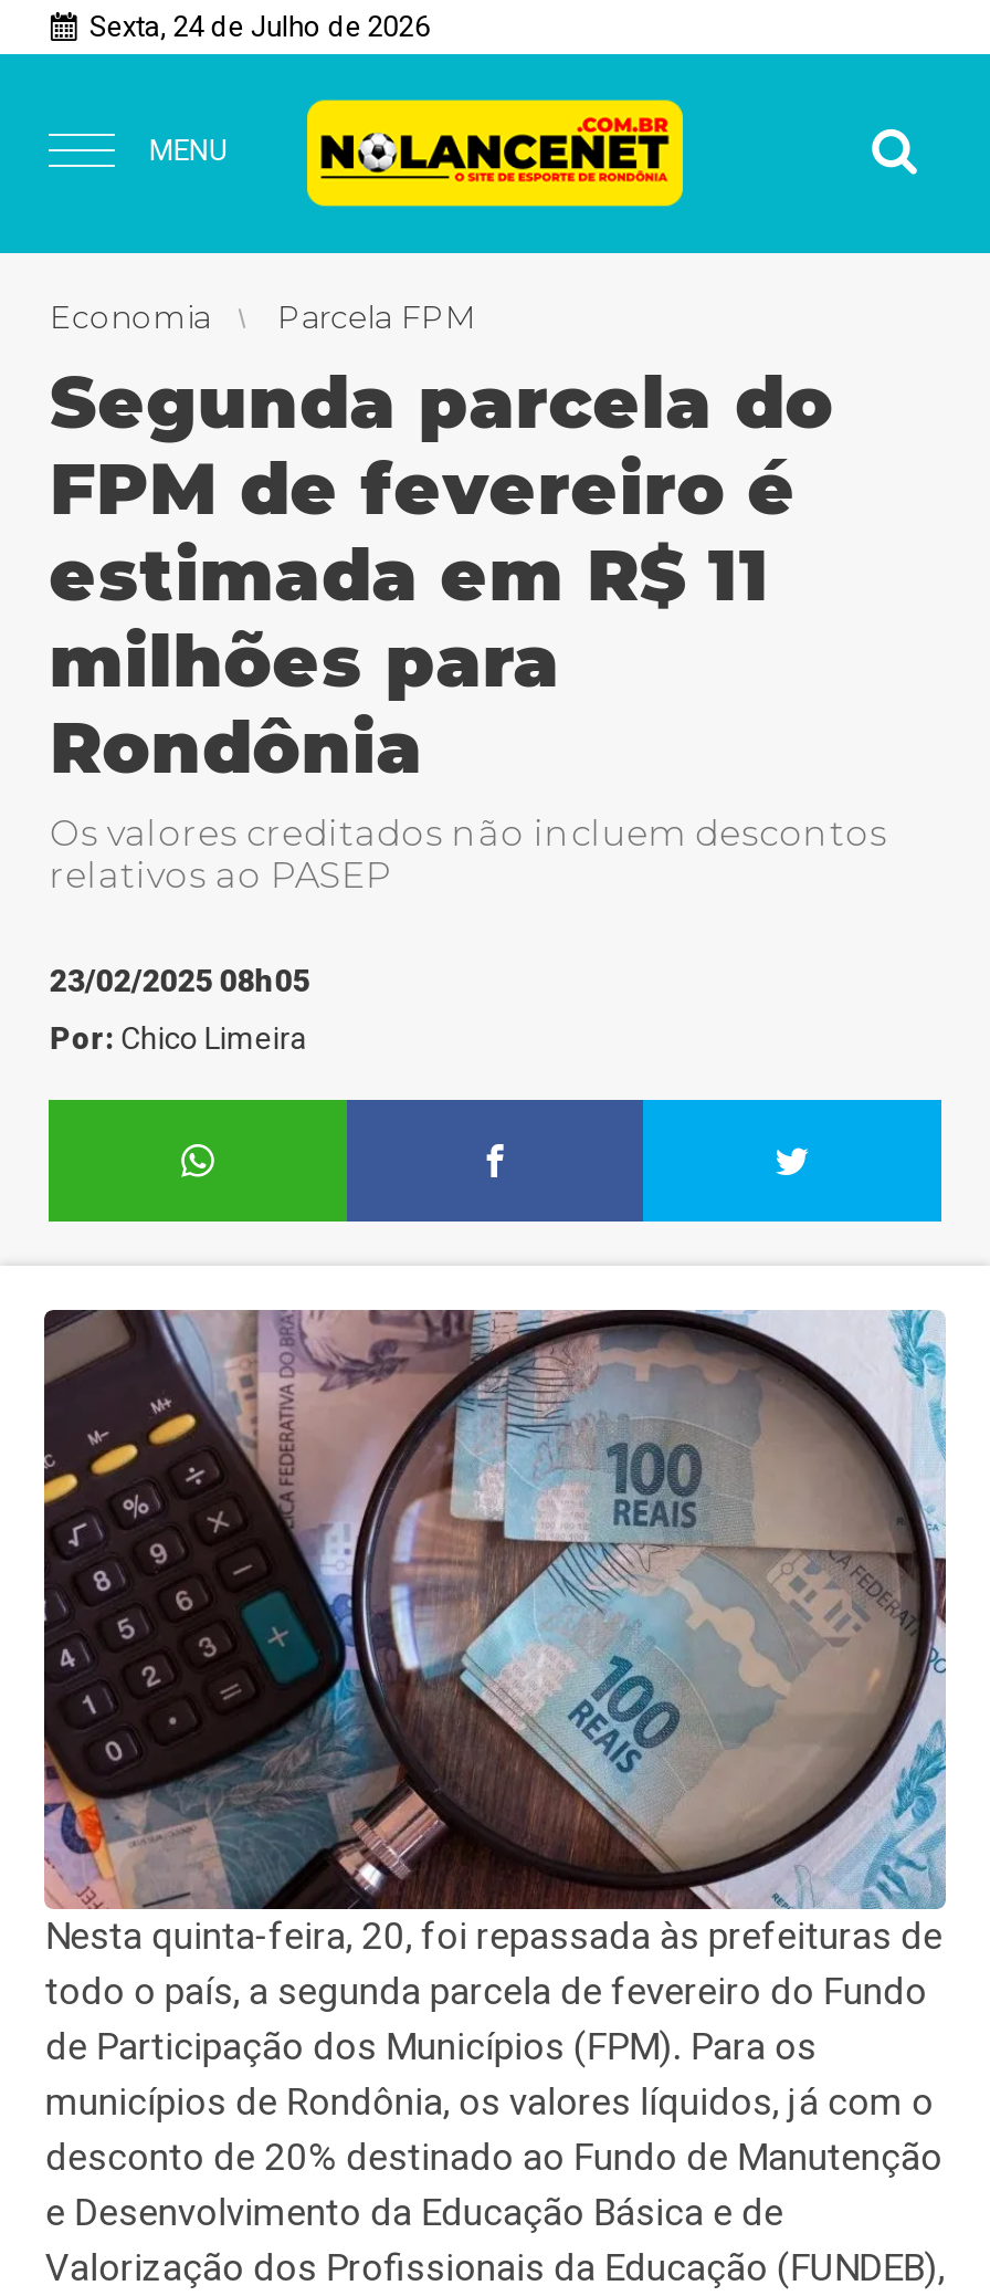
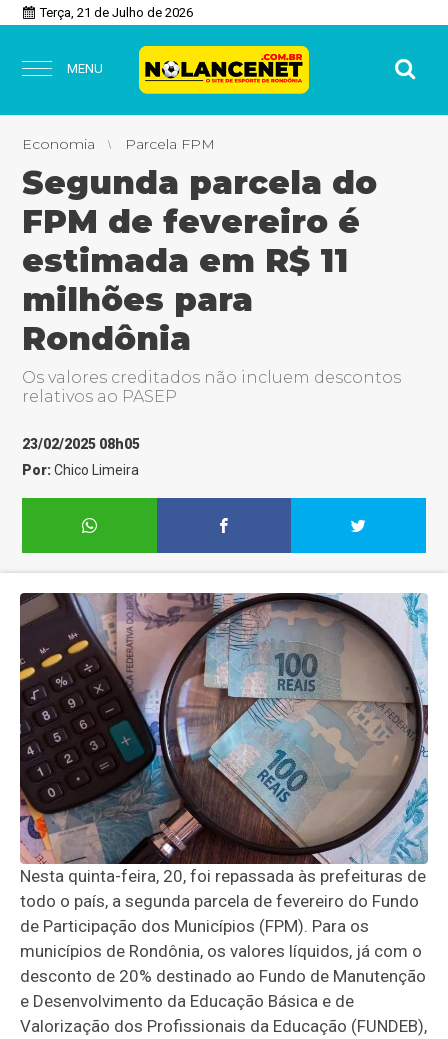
[89,10,430,43] Sexta, 24 de Julho de 2026 -> [40,5,193,20] Terça, 21 de Julho de 2026

